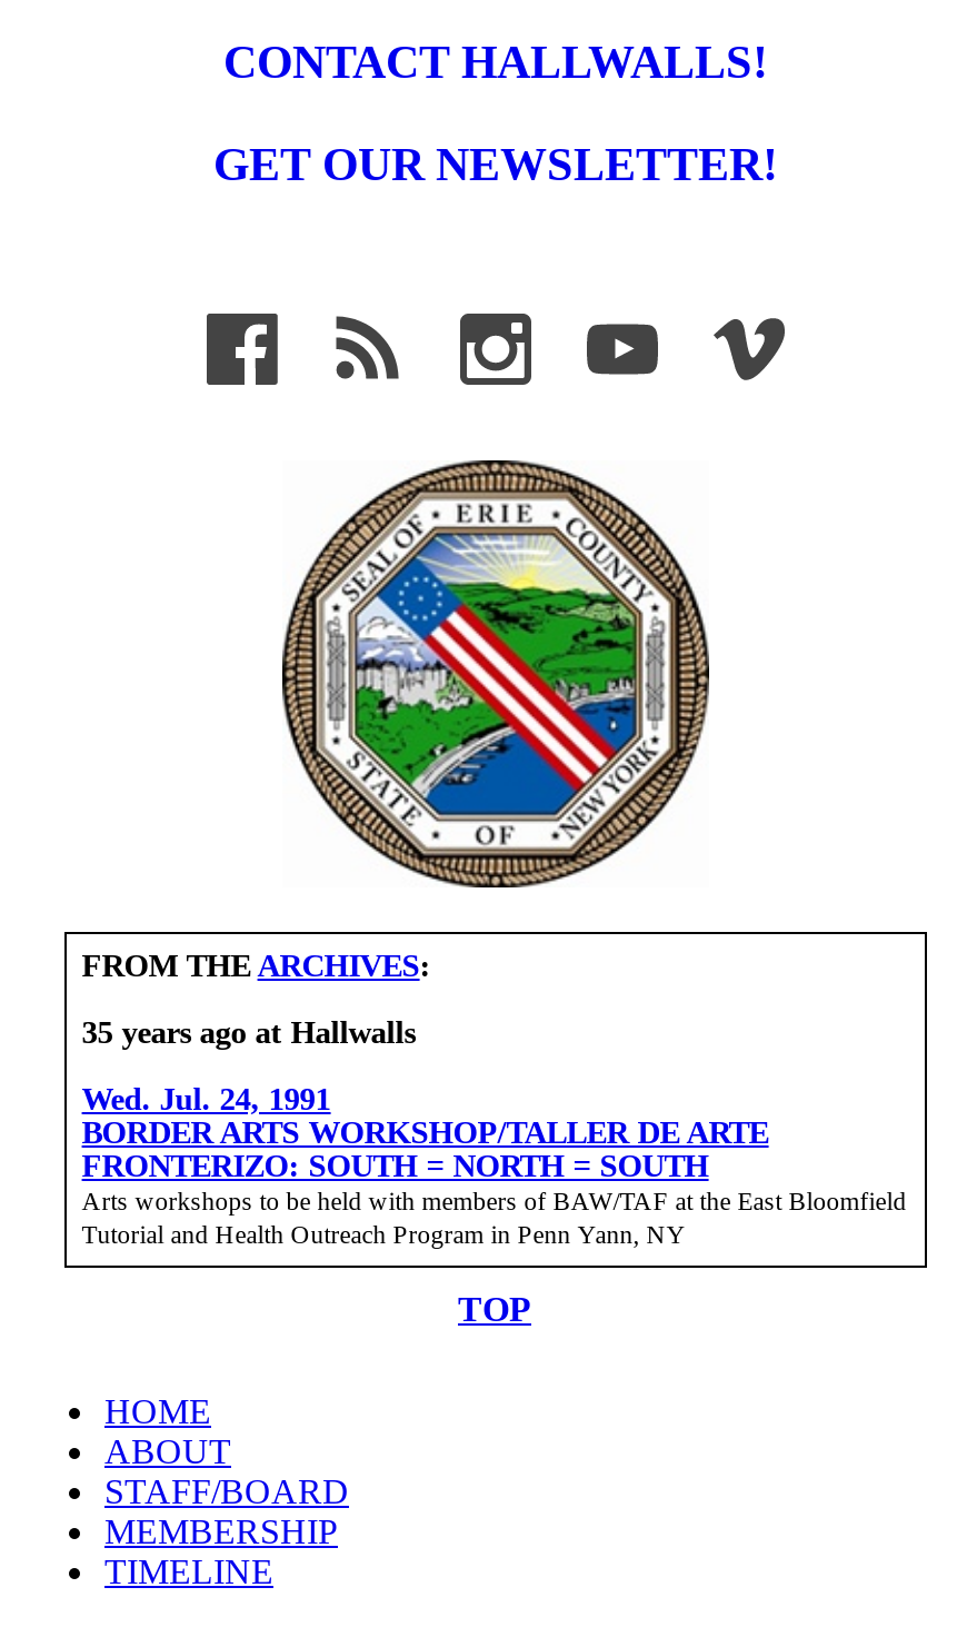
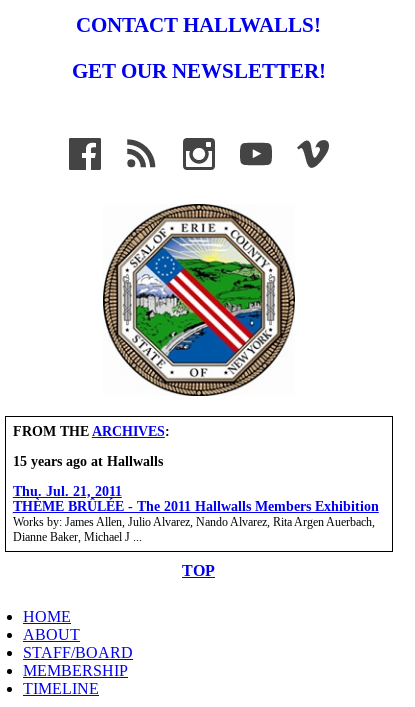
[82,1014,415,1049] 35 years ago at Hallwalls -> [13,453,163,469] 15 years ago at Hallwalls
[82,1080,907,1247] Wed. Jul. 24, 1991 | BORDER ARTS WORKSHOP/TALLER DE ARTE | FRONTERIZO: SOUTH = NORTH = SOUTH | Arts workshops to be held with members of BAW/TAF at the East Bloomfield | Tutorial and Health Outreach Program in Penn Yann, NY -> [13,483,379,543] Thu. Jul. 21, 2011 | THÈME BRÛLÉE - The 2011 Hallwalls Members Exhibition | Works by: James Allen, Julio Alvarez, Nando Alvarez, Rita Argen Auerbach, | Dianne Baker, Michael J ...

